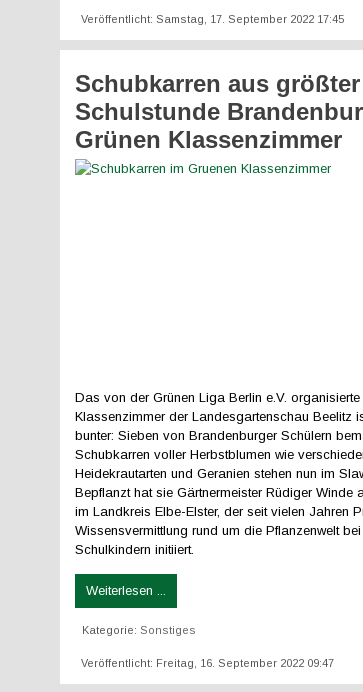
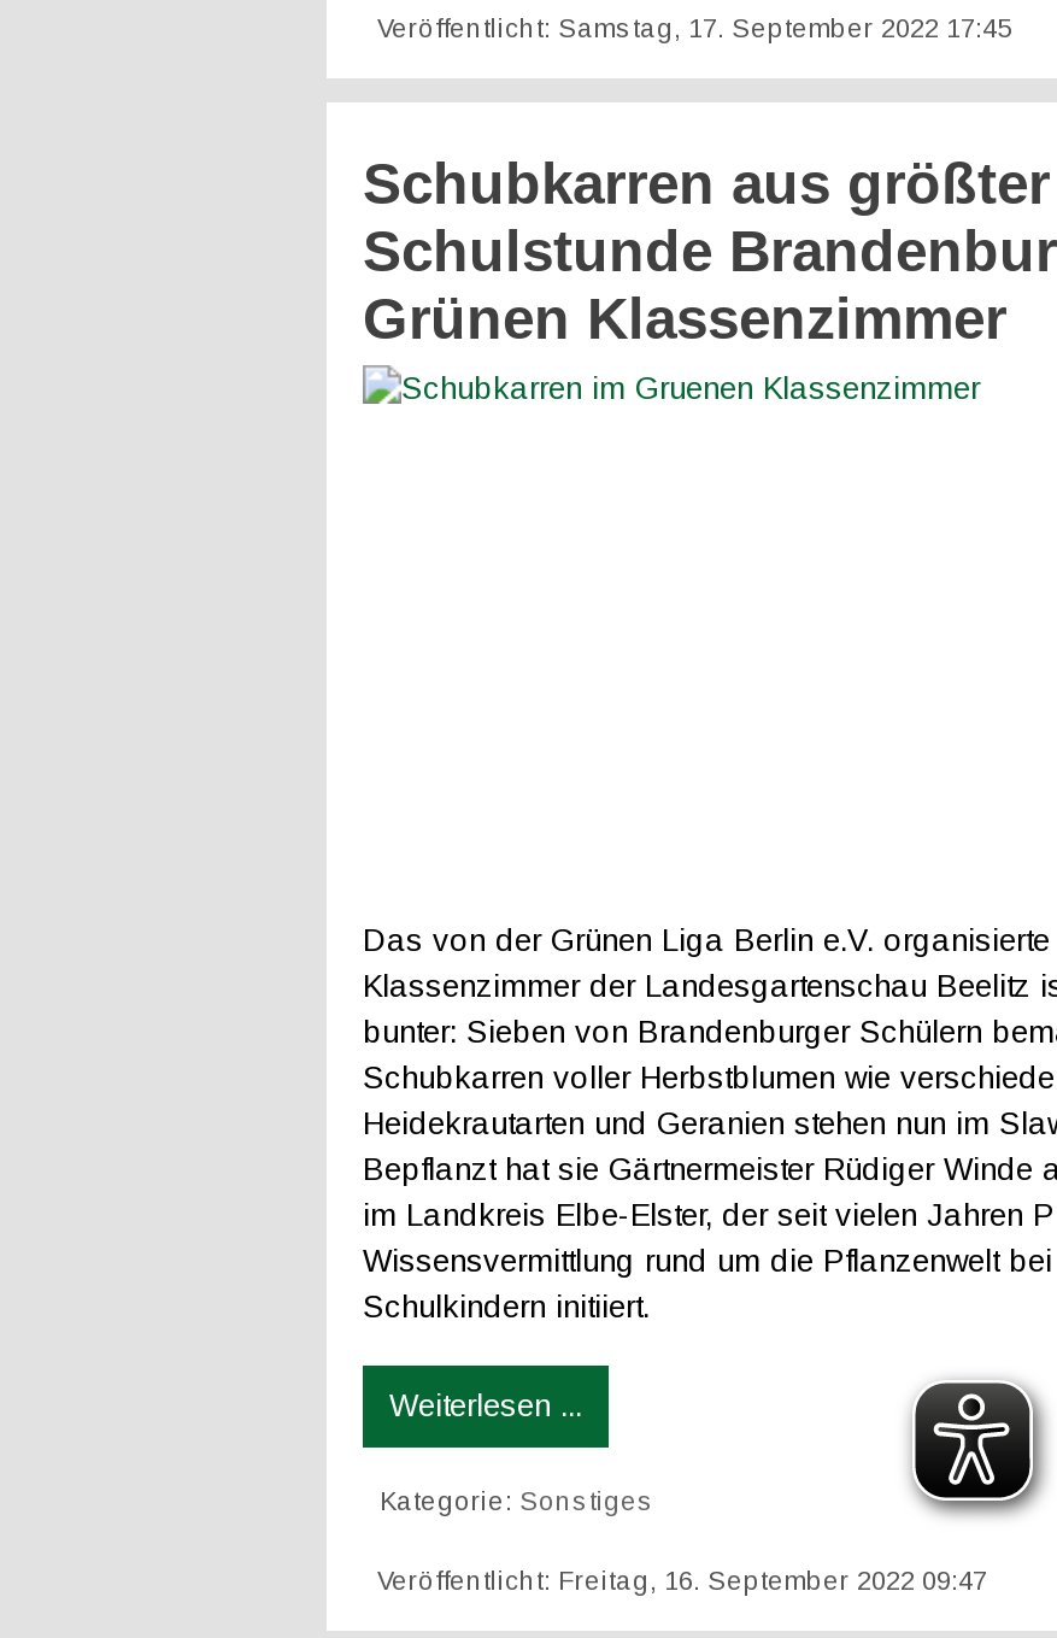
none -> [908,1378,1047,1517] [image]

